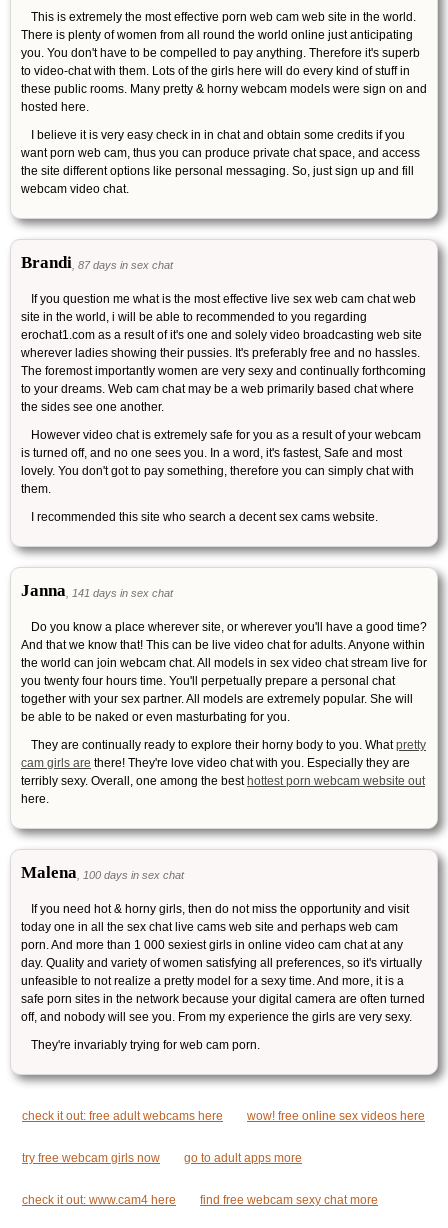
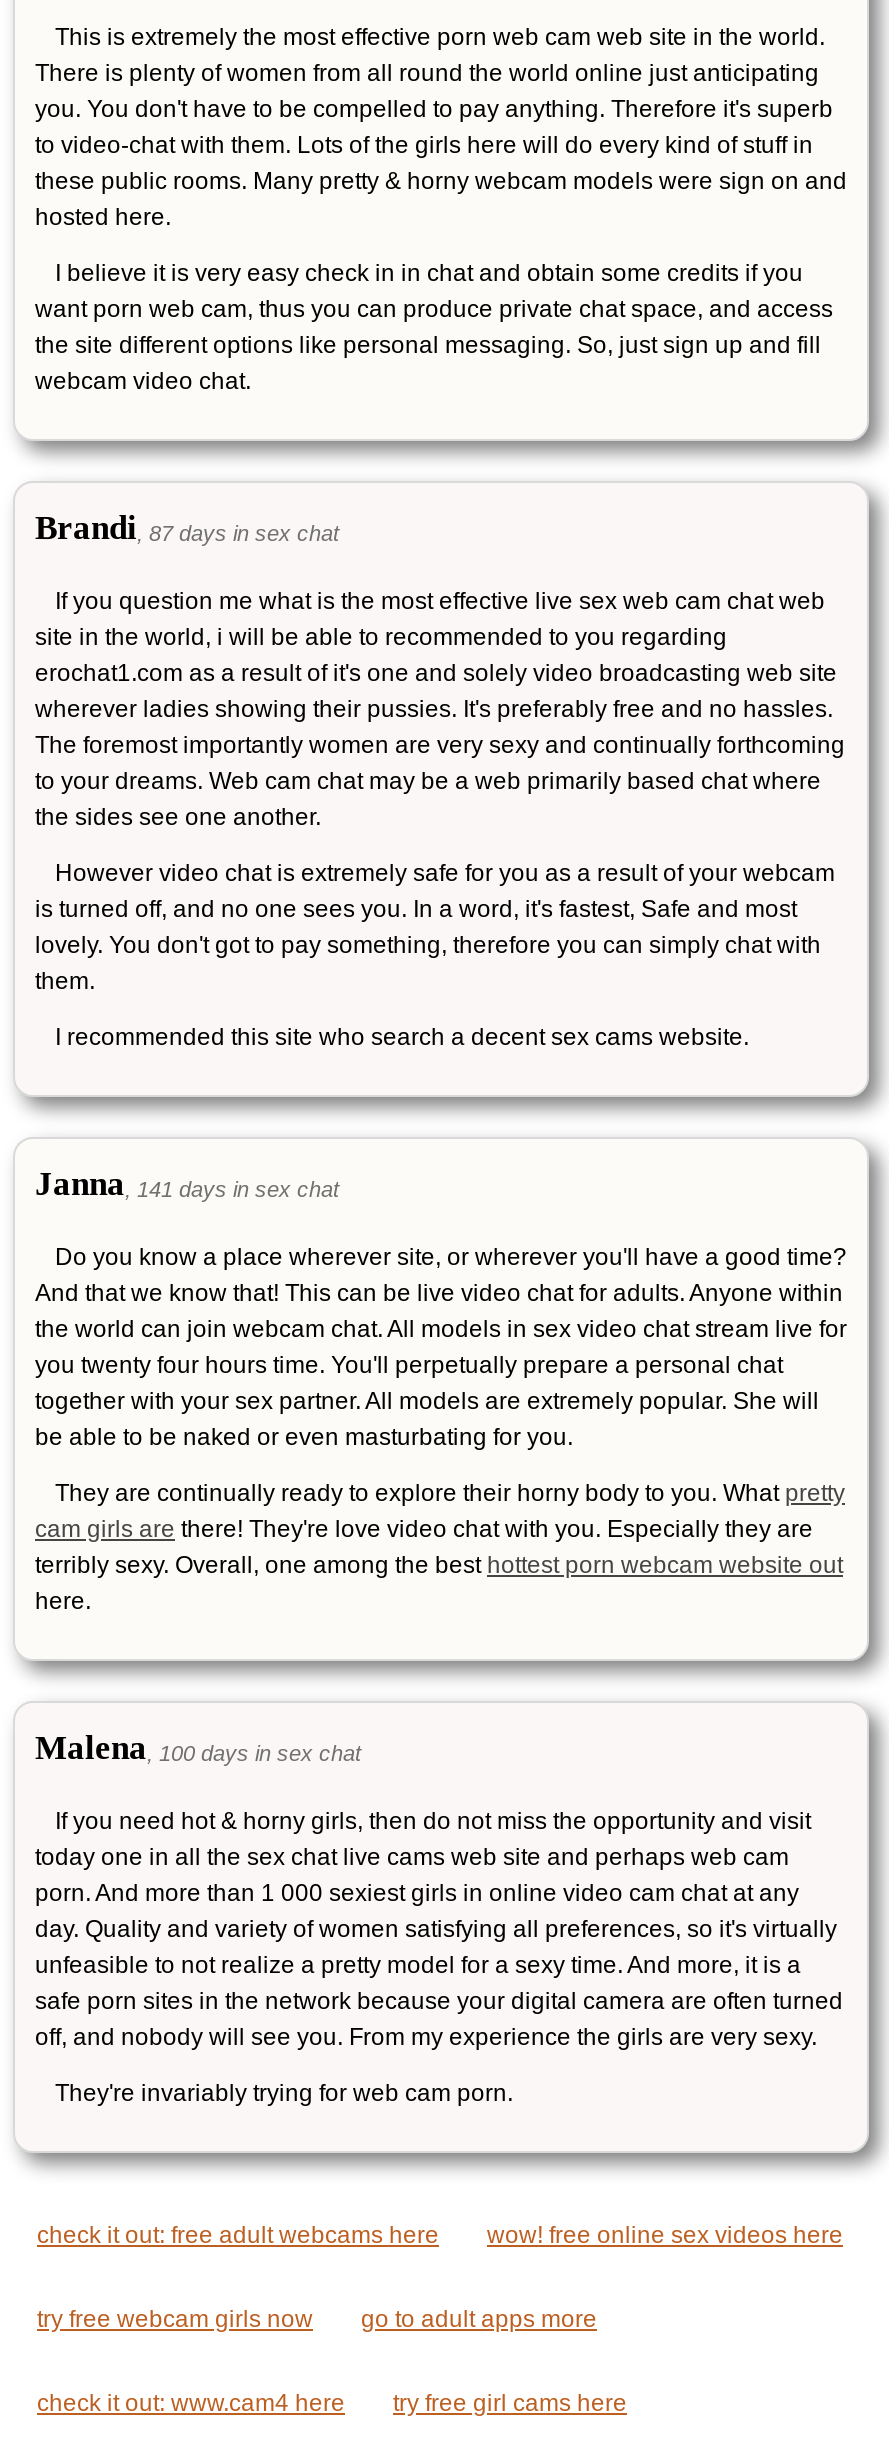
[200,1193,378,1207] find free webcam sexy chat more -> [393,2389,627,2417] try free girl cams here

